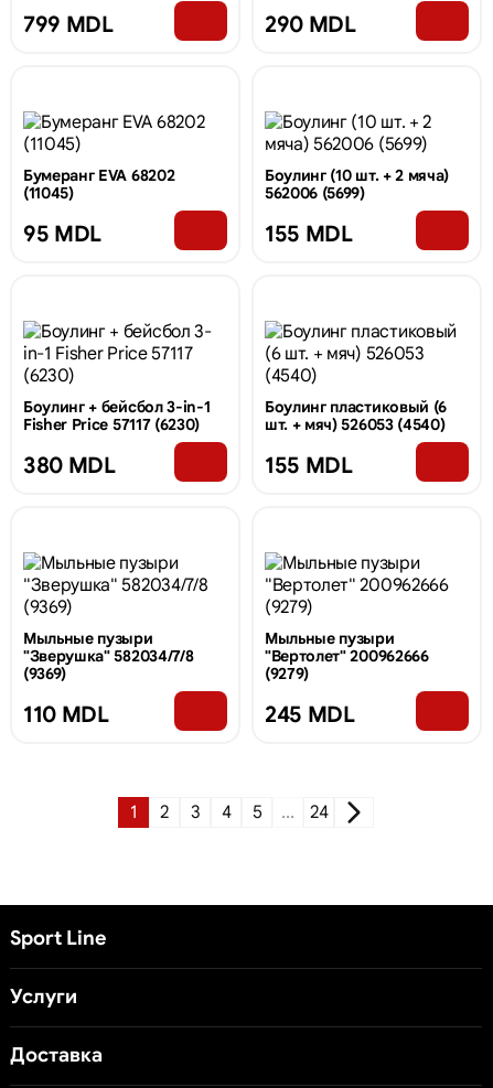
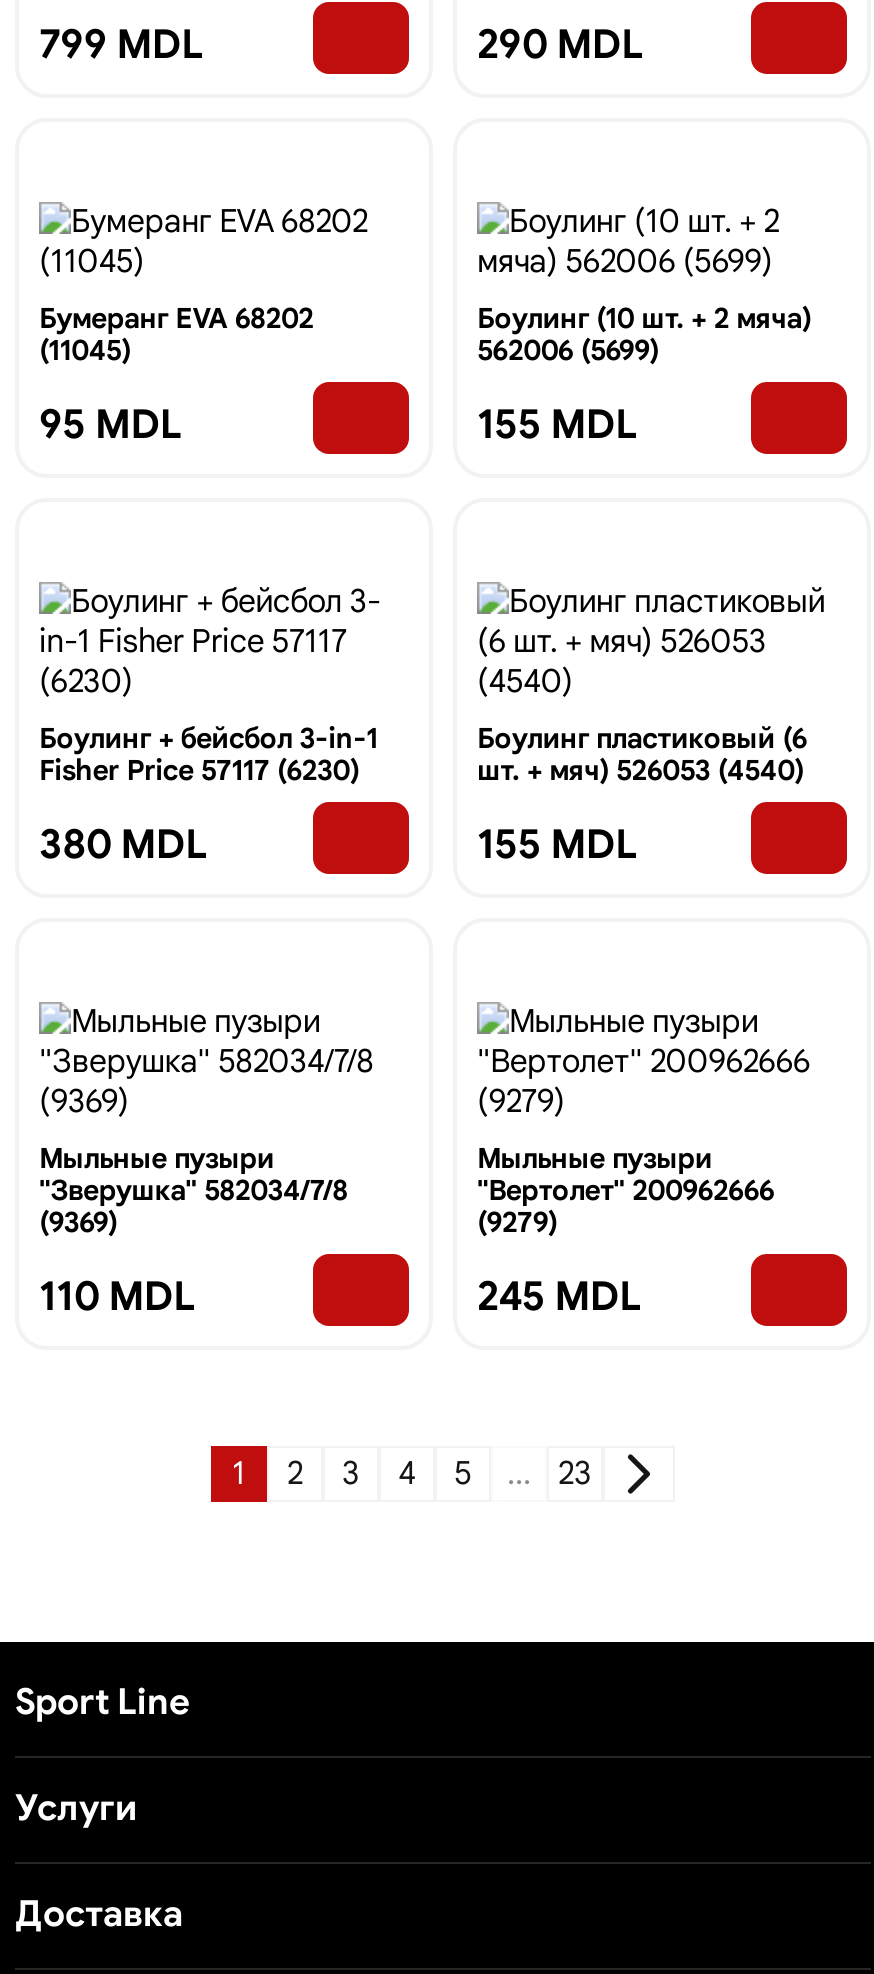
[309,801,328,823] 24 -> [558,1453,592,1493] 23

